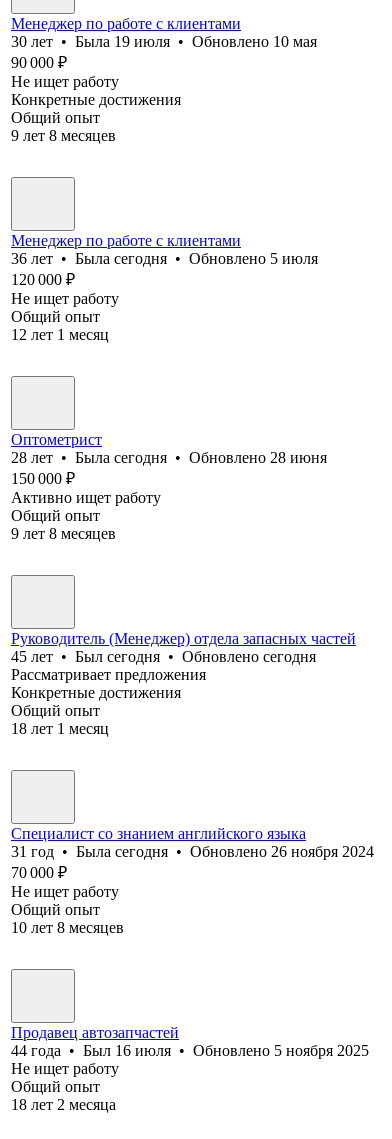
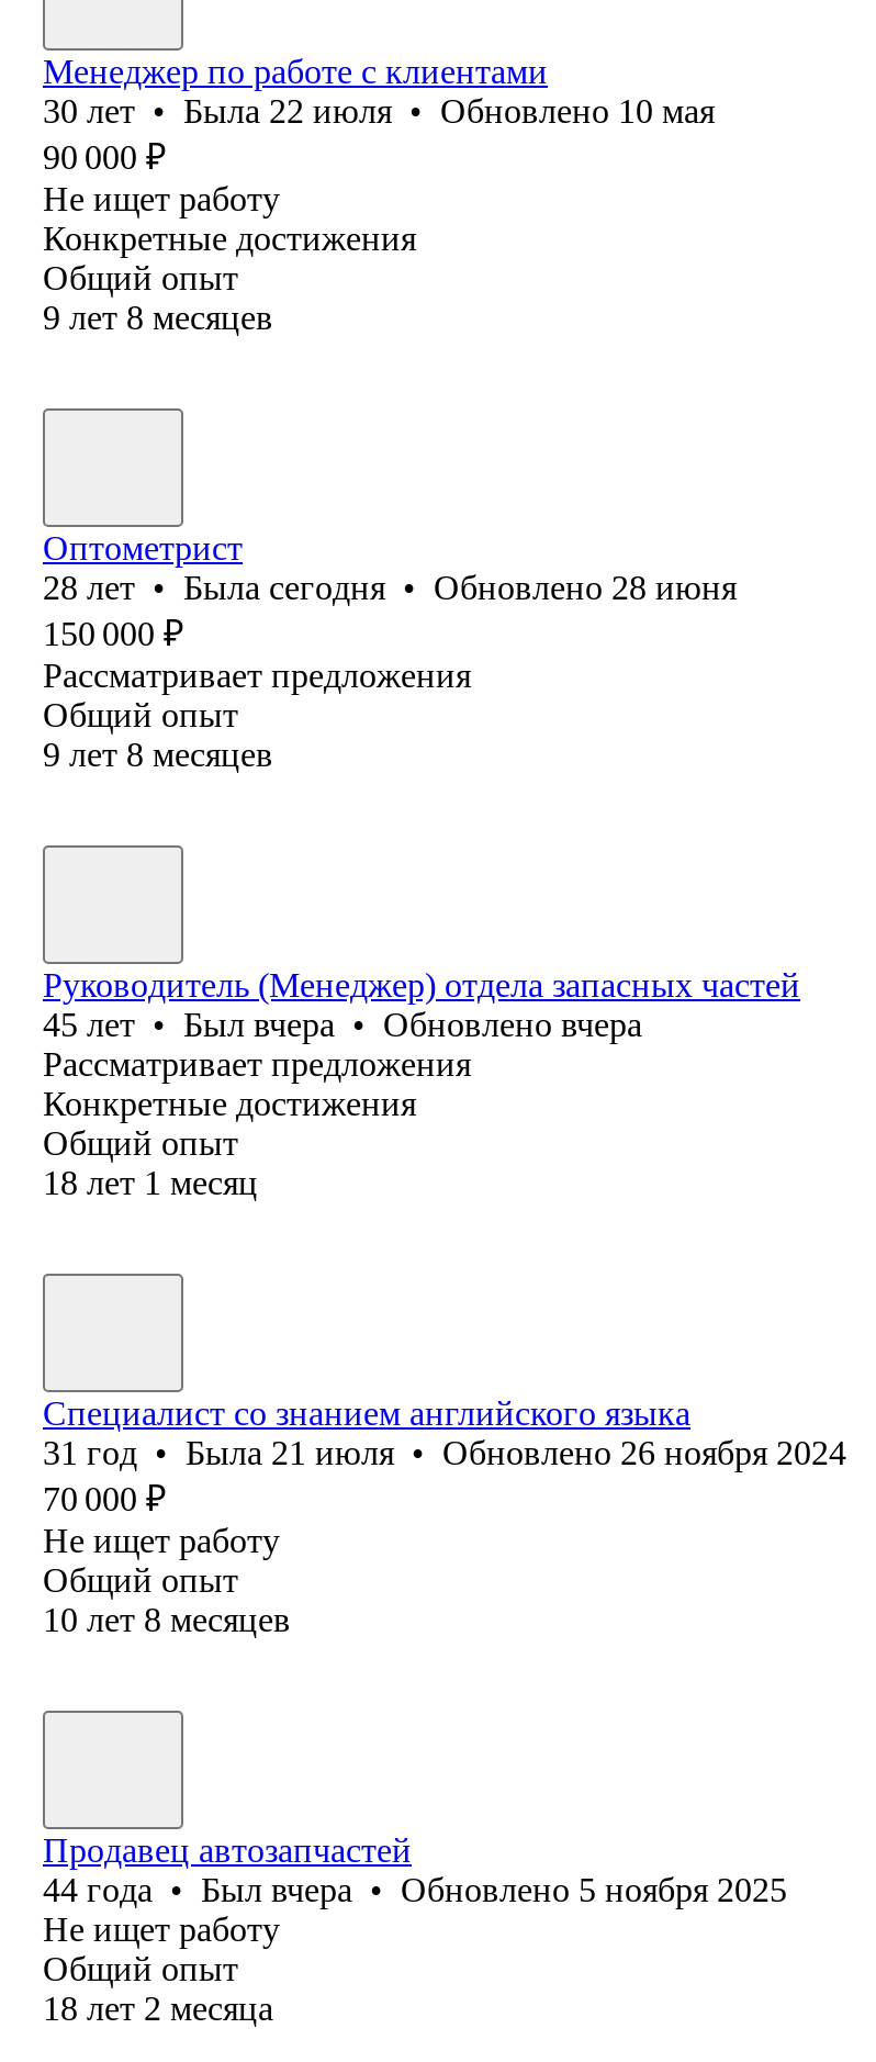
[11,33,317,50] 30 лет • Была 19 июля • Обновлено 10 мая -> [43,92,715,129] 30 лет • Была 22 июля • Обновлено 10 мая
[11,232,318,343] Менеджер по работе с клиентами | 36 лет • Была сегодня • Обновлено 5 июля | 120 000 ₽ | Не ищет работу | Общий опыт | 12 лет 1 месяц -> none
[11,489,161,506] Активно ищет работу -> [43,656,471,694] Рассматривает предложения
[11,648,316,665] 45 лет • Был сегодня • Обновлено сегодня -> [43,1006,642,1043] 45 лет • Был вчера • Обновлено вчера
[11,843,374,860] 31 год • Была сегодня • Обновлено 26 ноября 2024 -> [43,1434,846,1471] 31 год • Была 21 июля • Обновлено 26 ноября 2024
[11,1042,369,1059] 44 года • Был 16 июля • Обновлено 5 ноября 2025 -> [43,1871,787,1908] 44 года • Был вчера • Обновлено 5 ноября 2025

